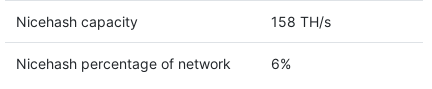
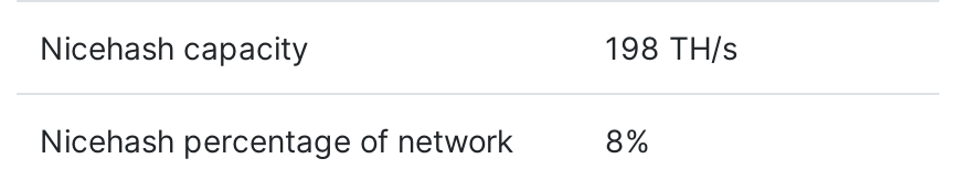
[270,13,330,30] 158 TH/s -> [605,29,737,66] 198 TH/s
[270,55,290,72] 6% -> [605,122,649,159] 8%

